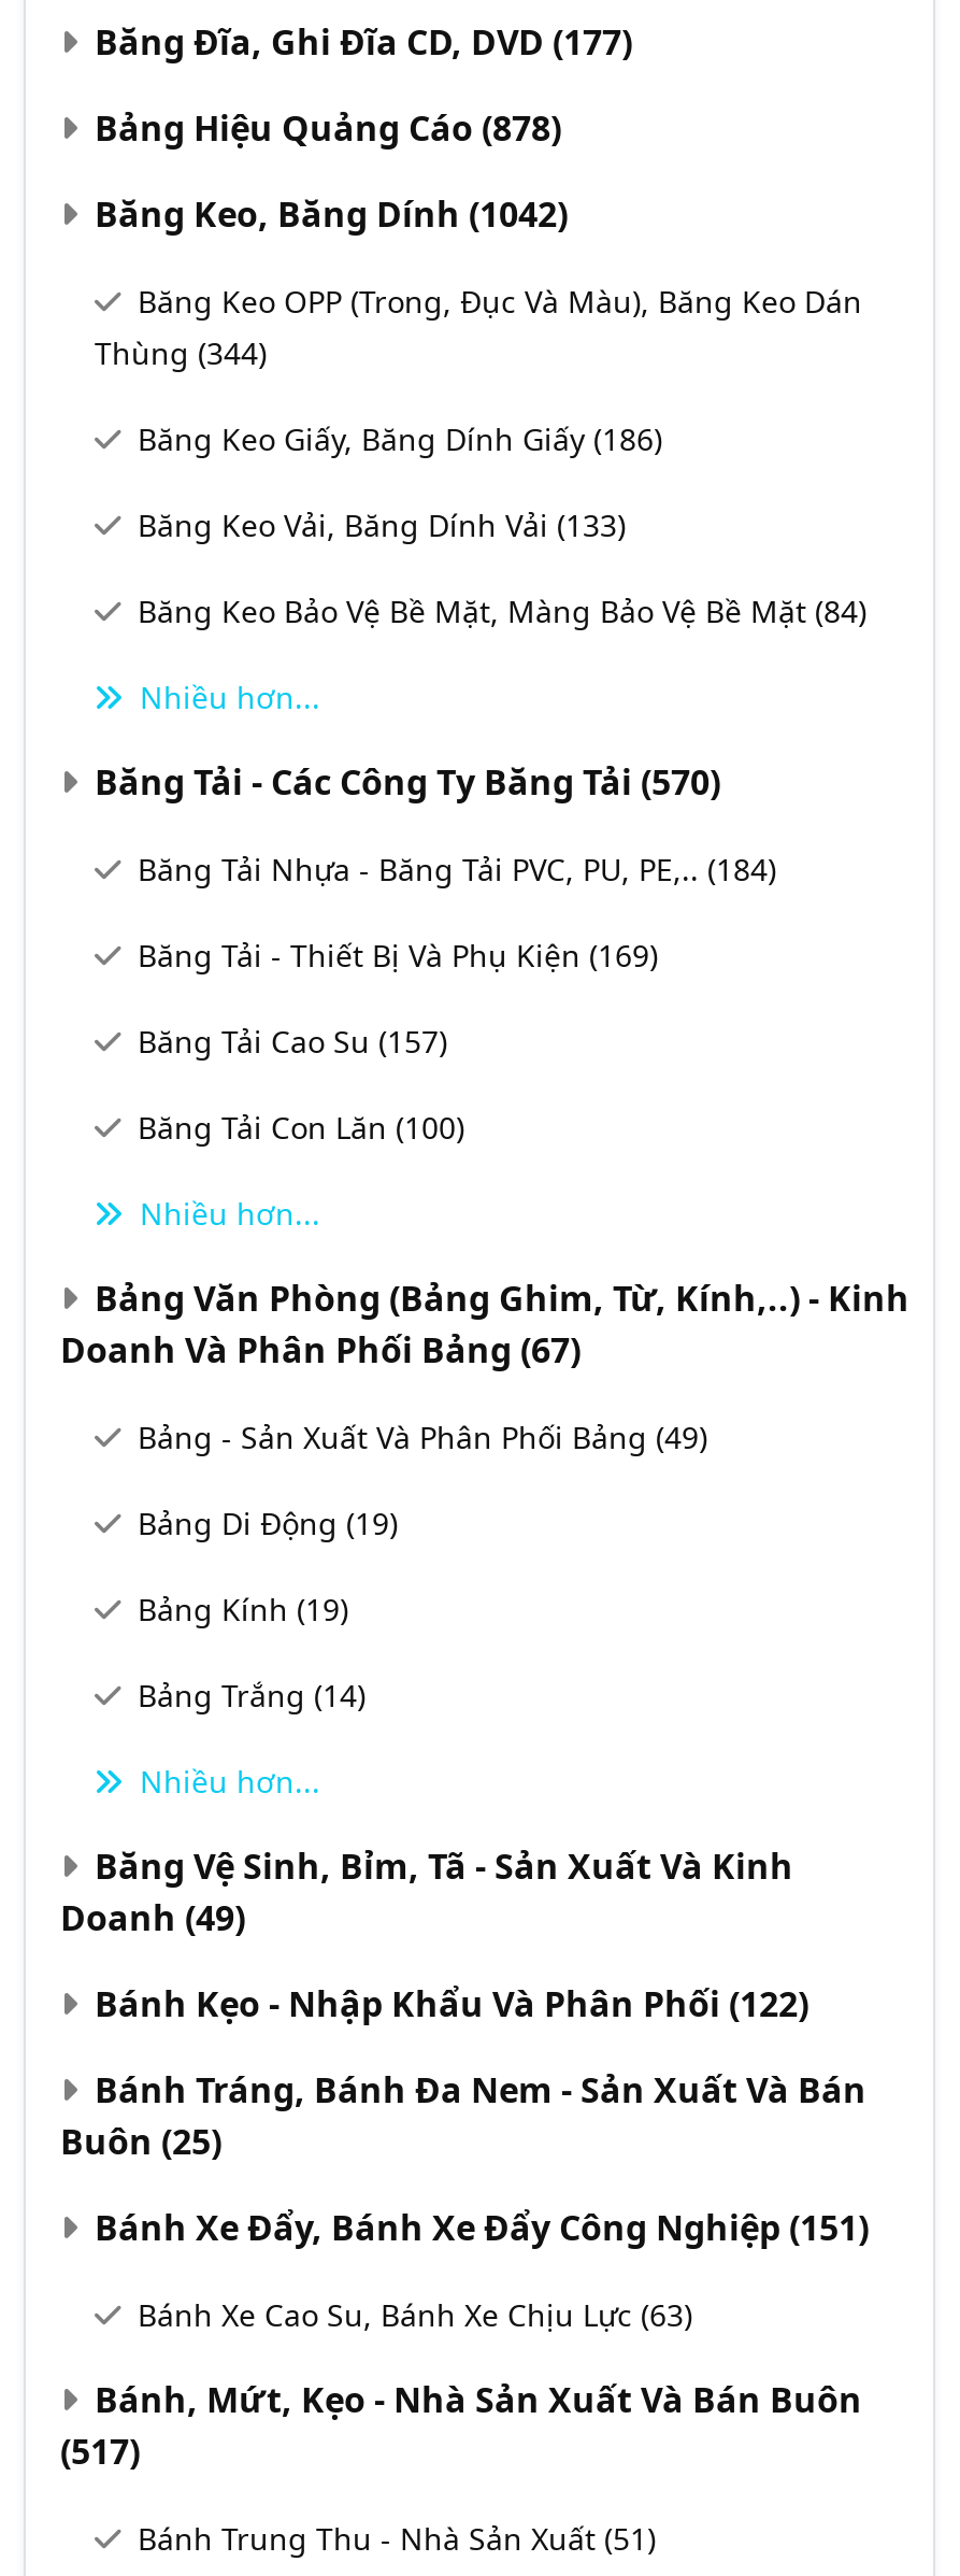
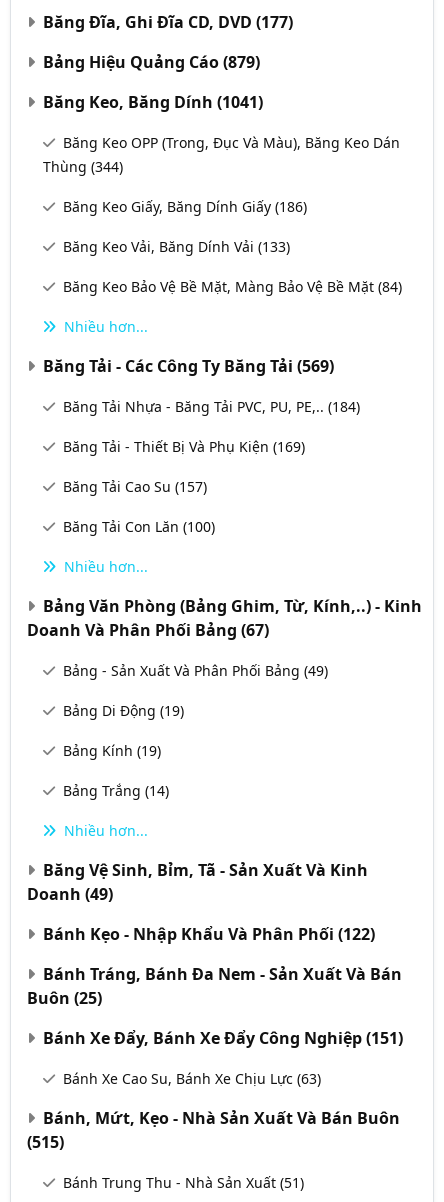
[95,104,561,152] Bảng Hiệu Quảng Cáo (878) -> [43,51,260,73] Bảng Hiệu Quảng Cáo (879)
[95,190,568,238] Băng Keo, Băng Dính (1042) -> [43,91,263,113] Băng Keo, Băng Dính (1041)
[95,758,720,806] Băng Tải - Các Công Ty Băng Tải (570) -> [43,355,334,377] Băng Tải - Các Công Ty Băng Tải (569)
[60,2428,140,2475] (517) -> [27,1131,64,1153] (515)

